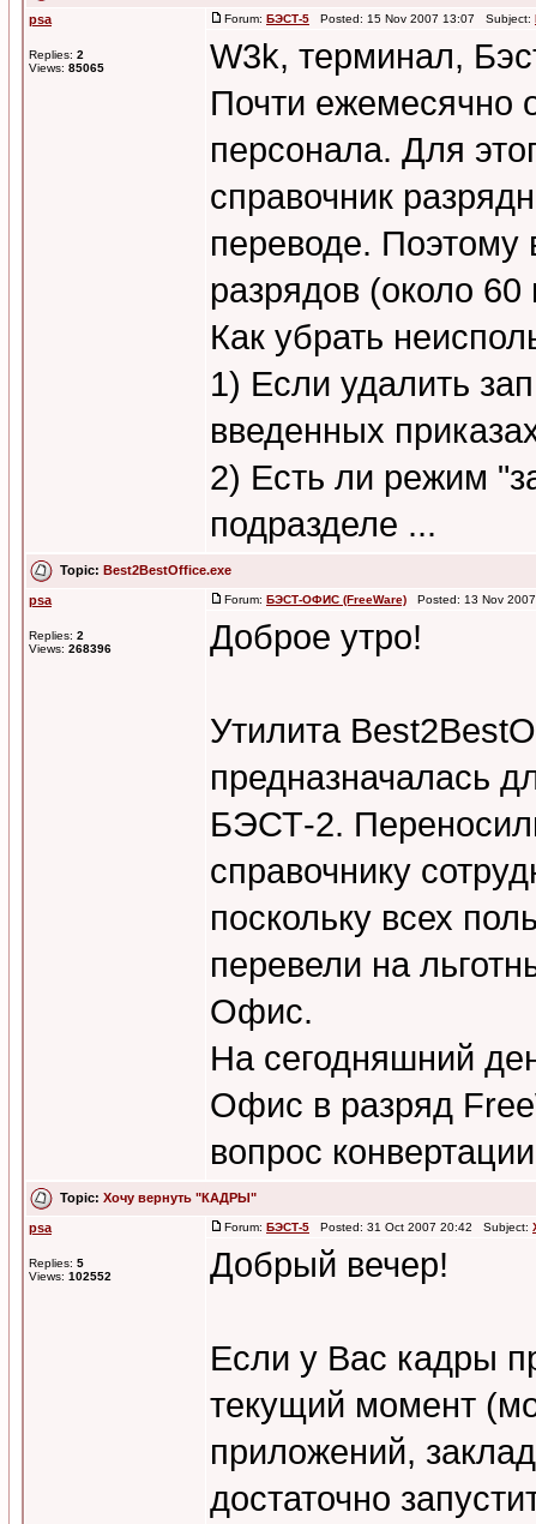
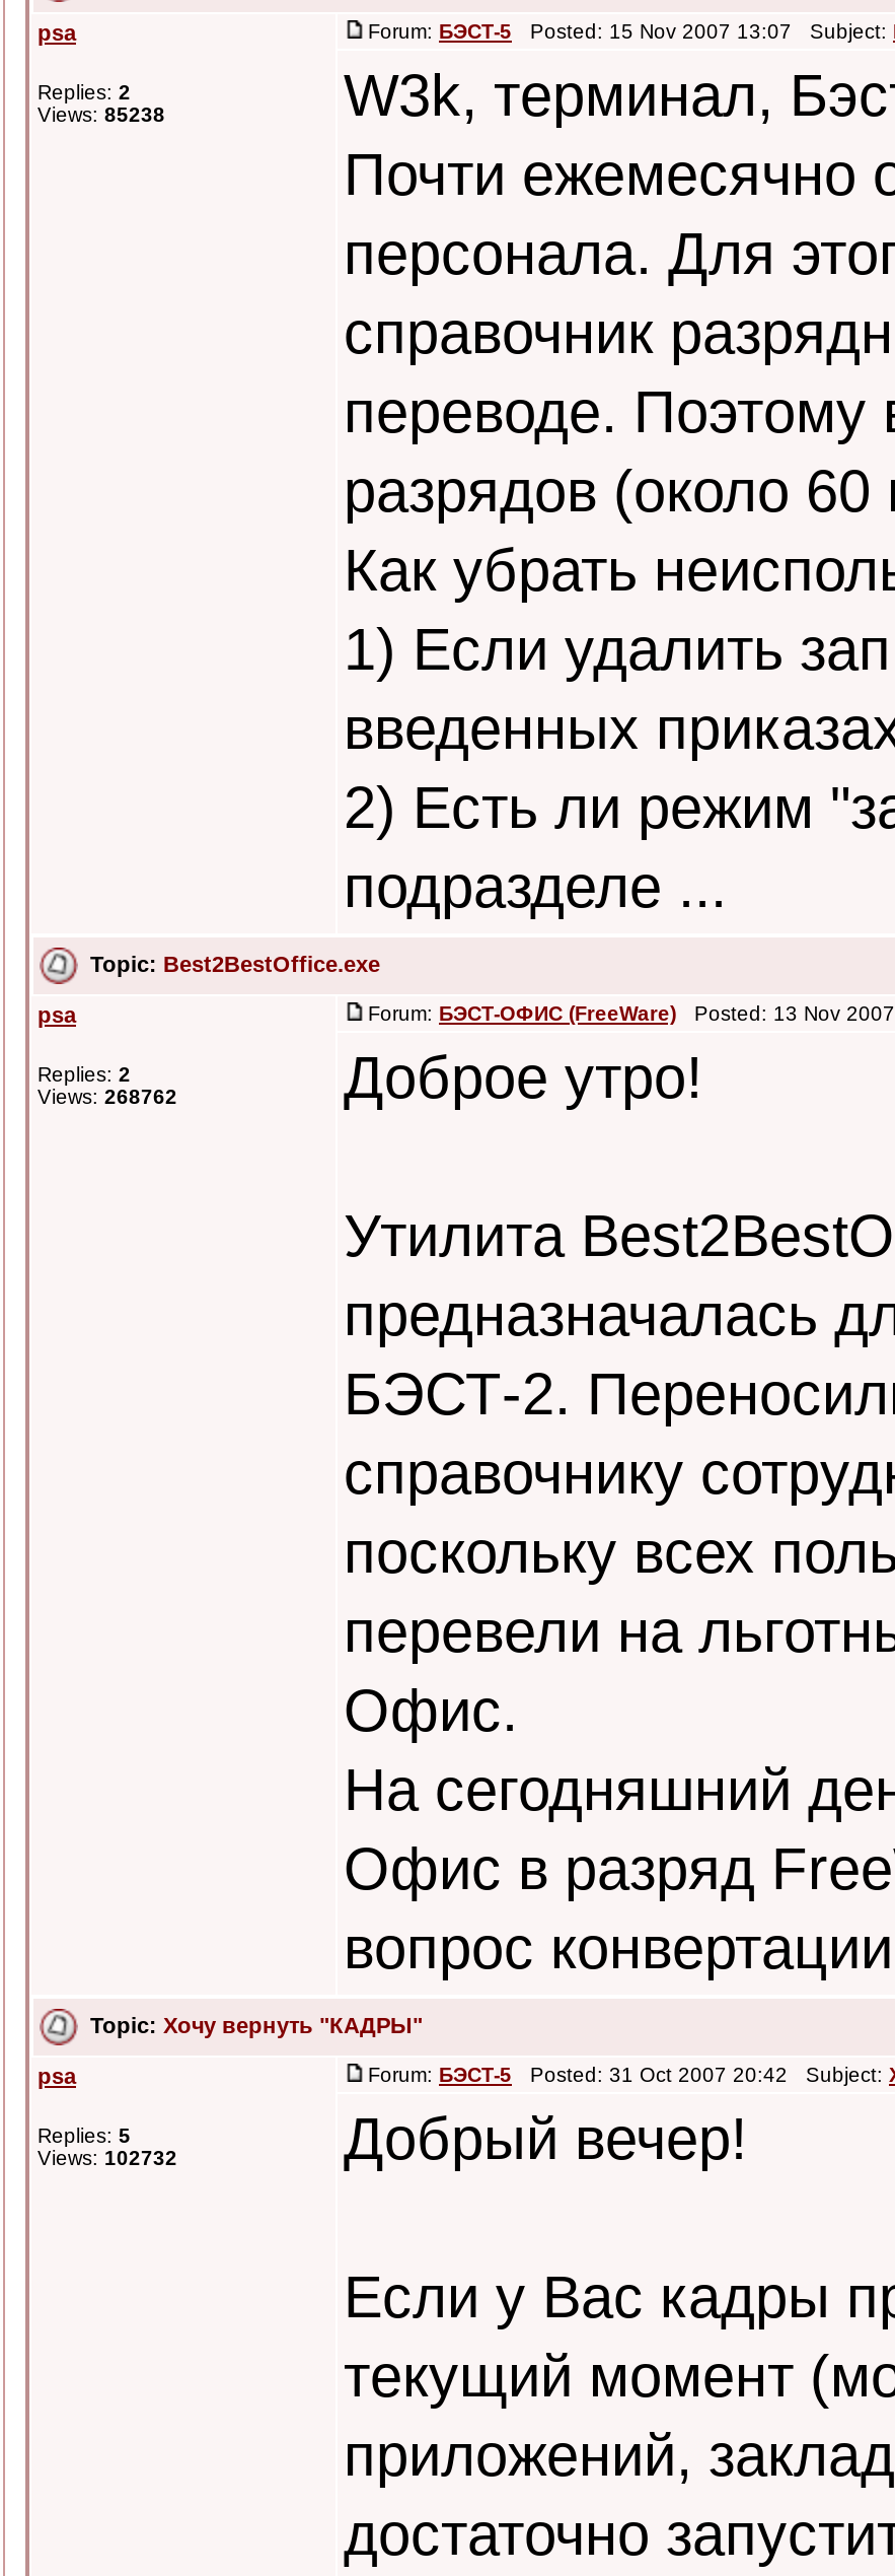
[29,61,104,74] Views: 85065 -> [38,103,165,126] Views: 85238
[29,642,112,655] Views: 268396 -> [38,1086,177,1108] Views: 268762
[29,1270,112,1283] Views: 102552 -> [38,2147,177,2169] Views: 102732

